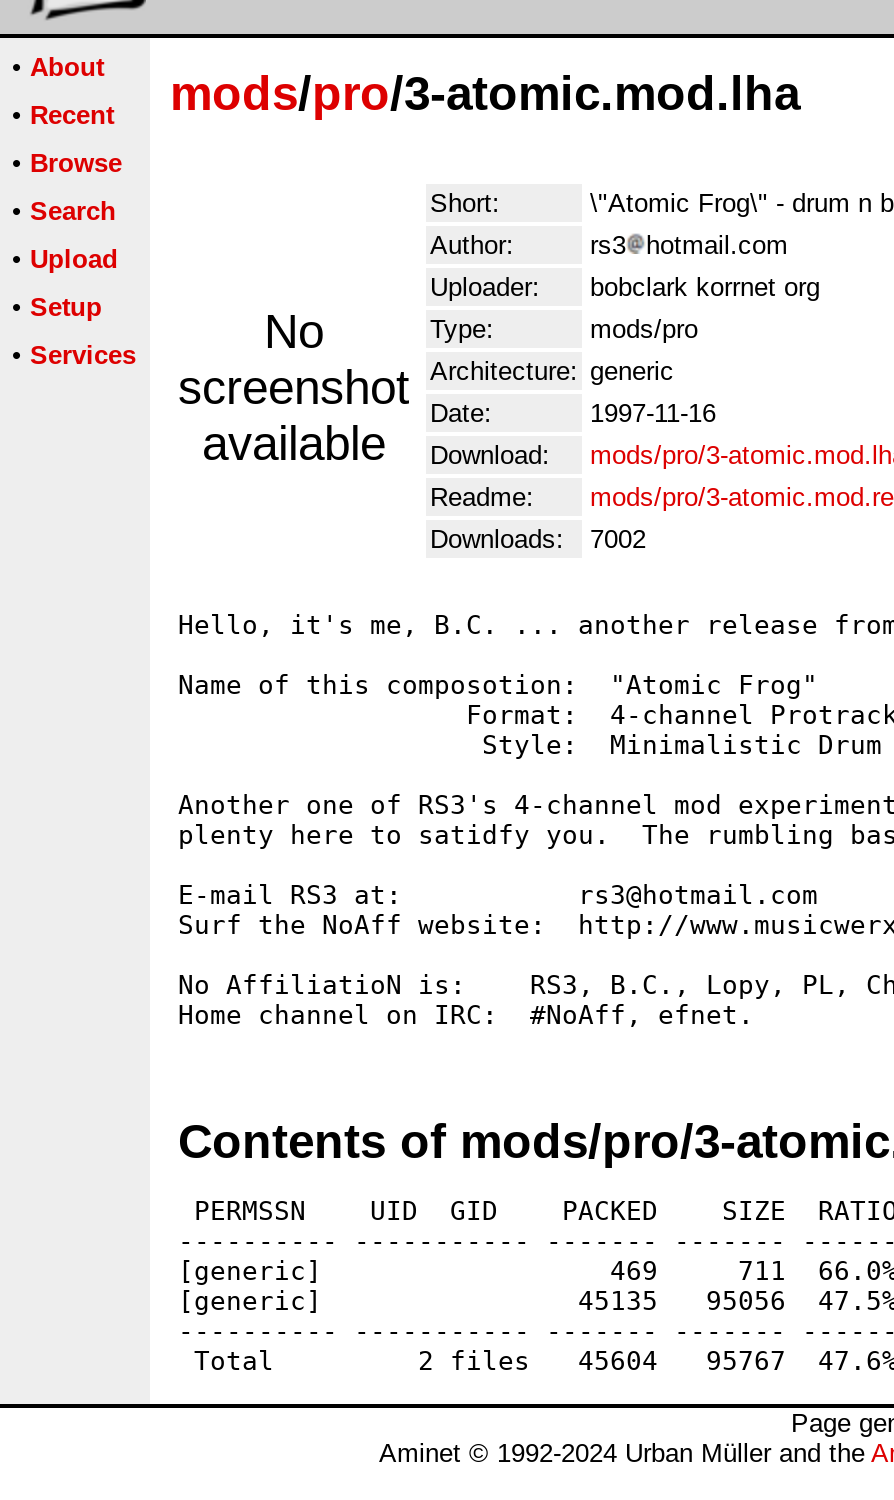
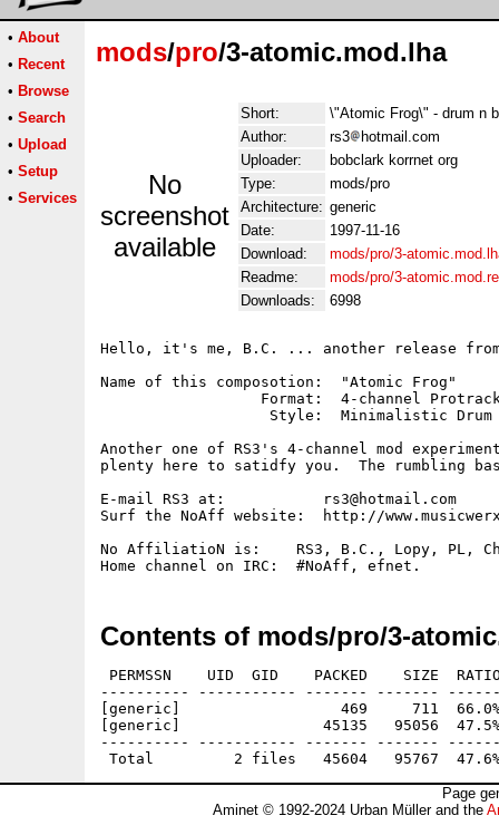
[430,524,646,554] Downloads: 7002 -> [241,292,361,309] Downloads: 6998

